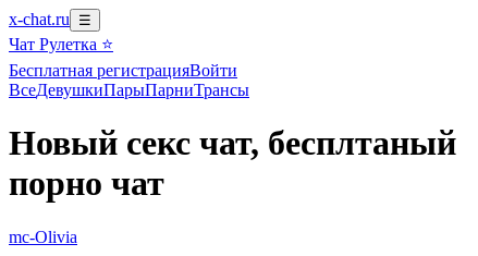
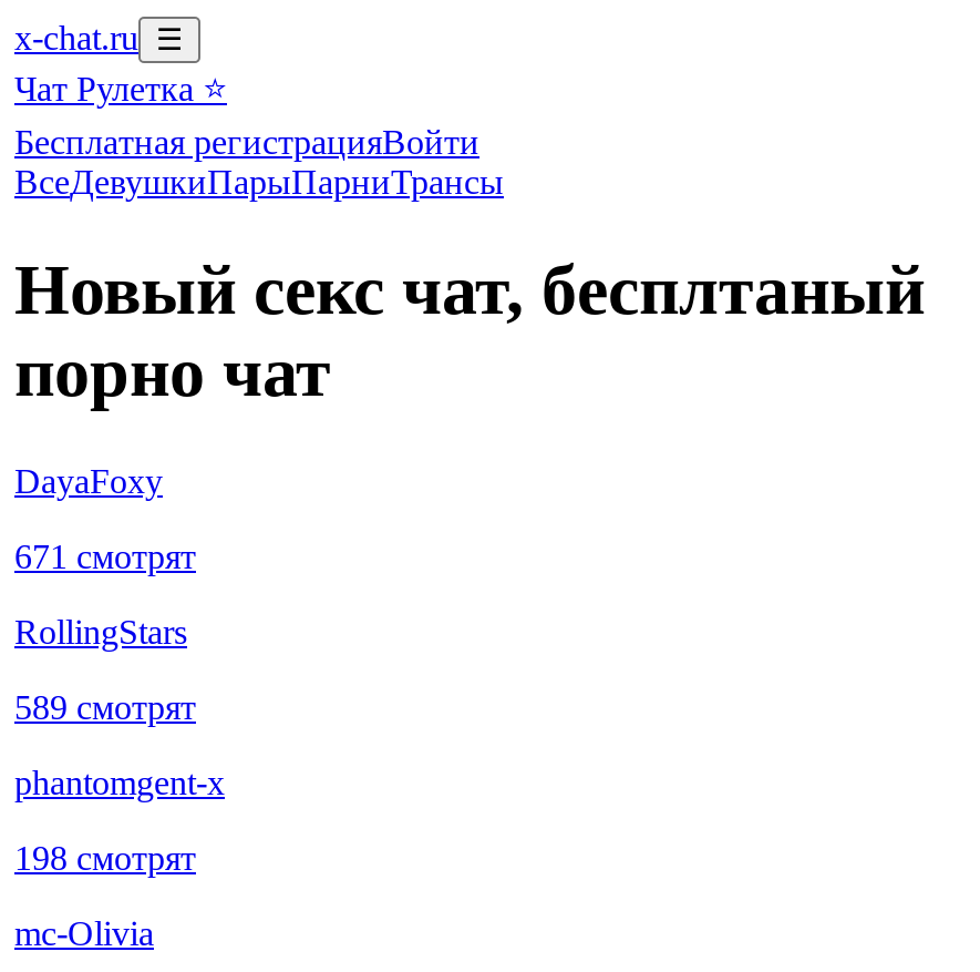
none -> [14,462,225,876] DayaFoxy | 671 смотрят | RollingStars | 589 смотрят | phantomgent-x | 198 смотрят

